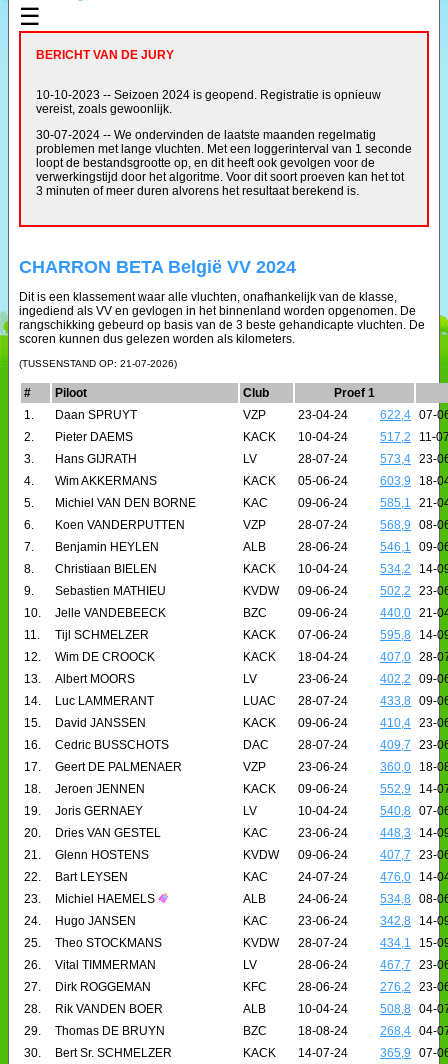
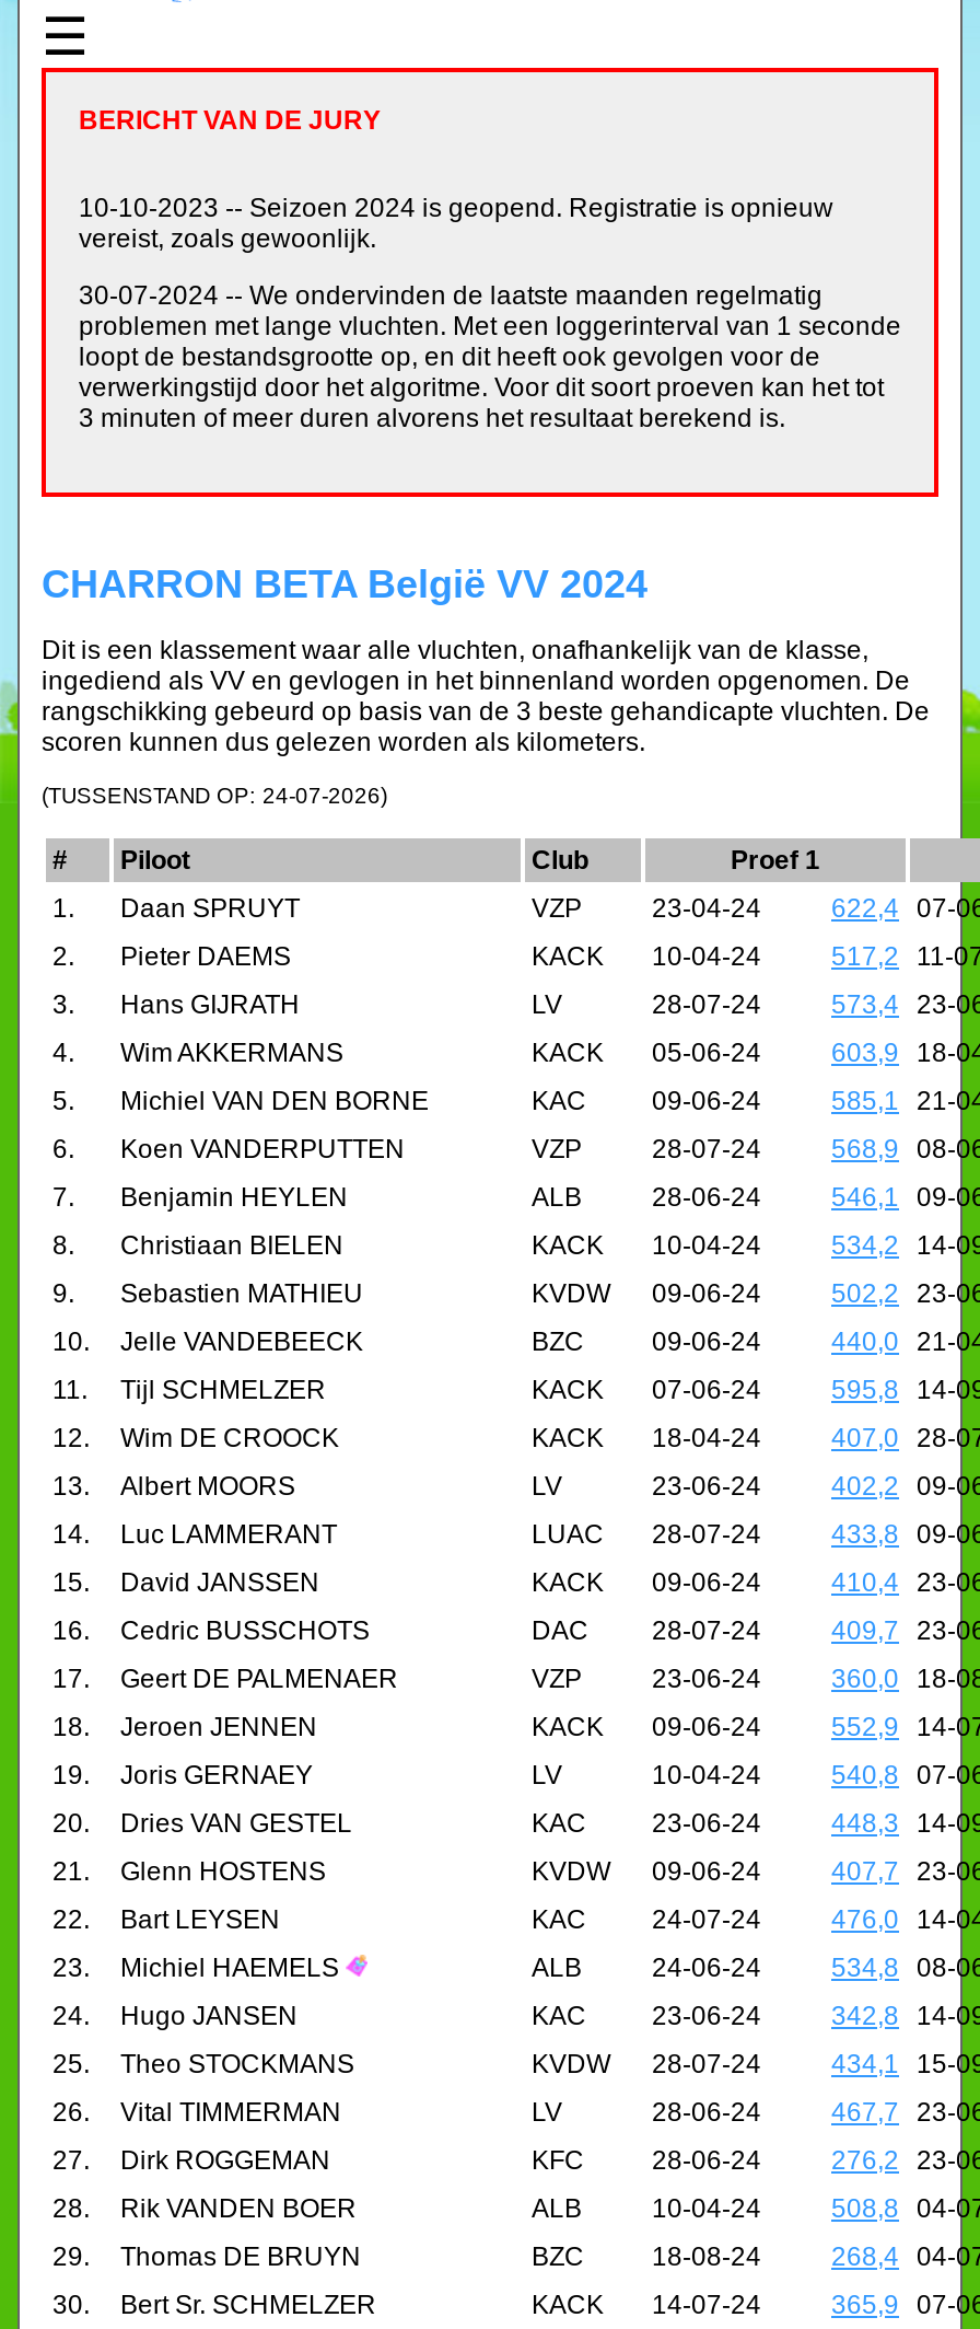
[19,358,177,369] (TUSSENSTAND OP: 21-07-2026) -> [42,784,387,808] (TUSSENSTAND OP: 24-07-2026)

